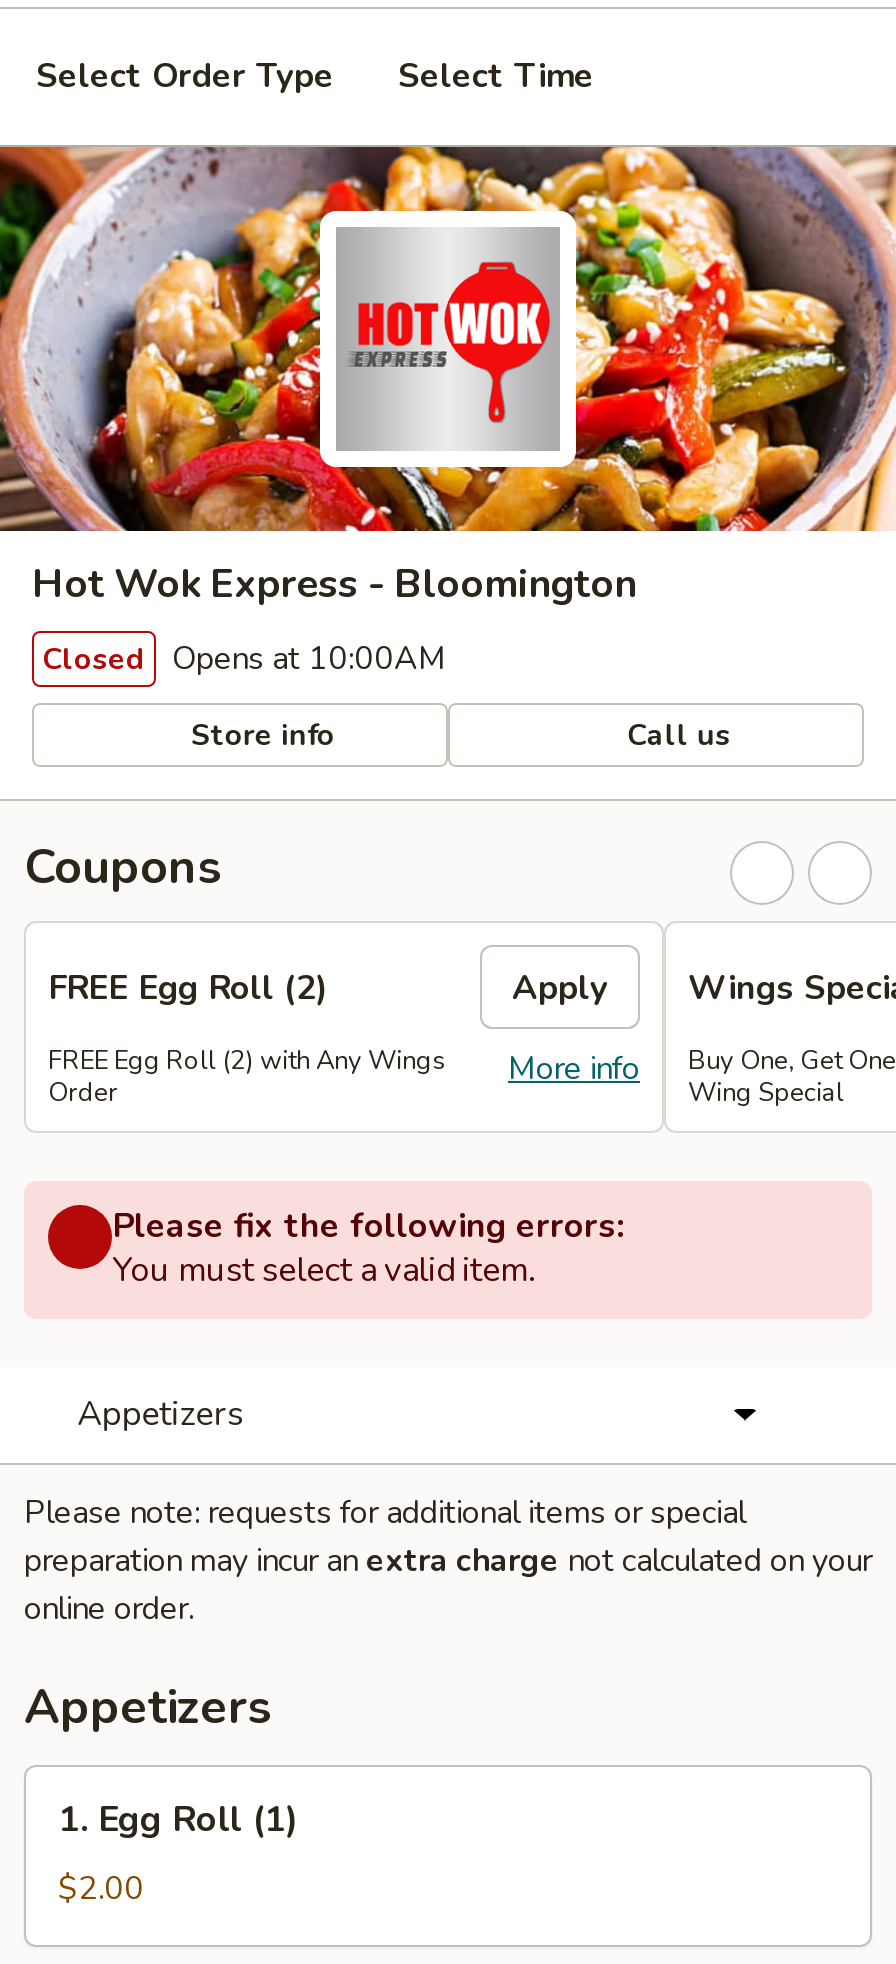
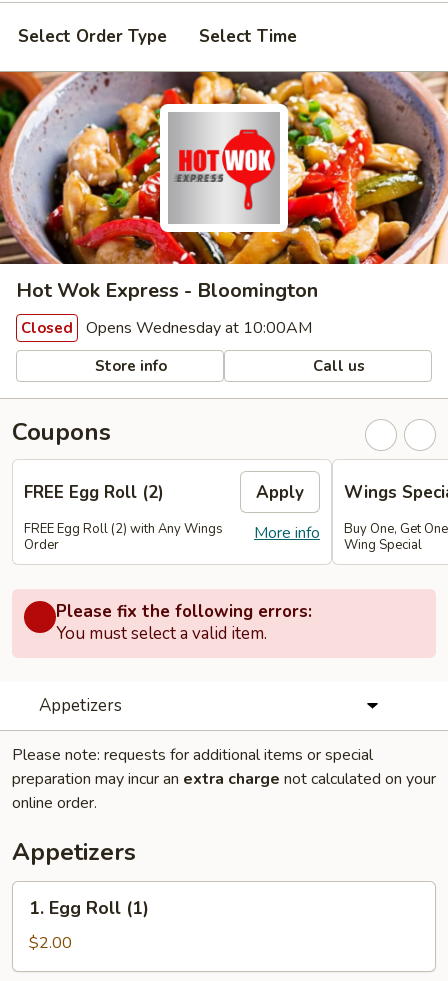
[42,637,446,681] Closed Opens at 10:00AM -> [21,317,312,339] Closed Opens Wednesday at 10:00AM

